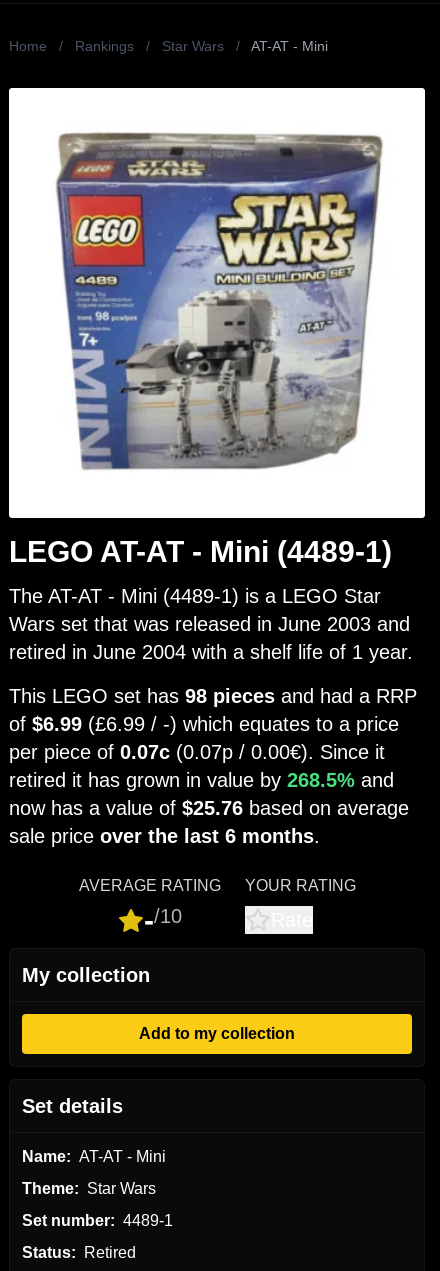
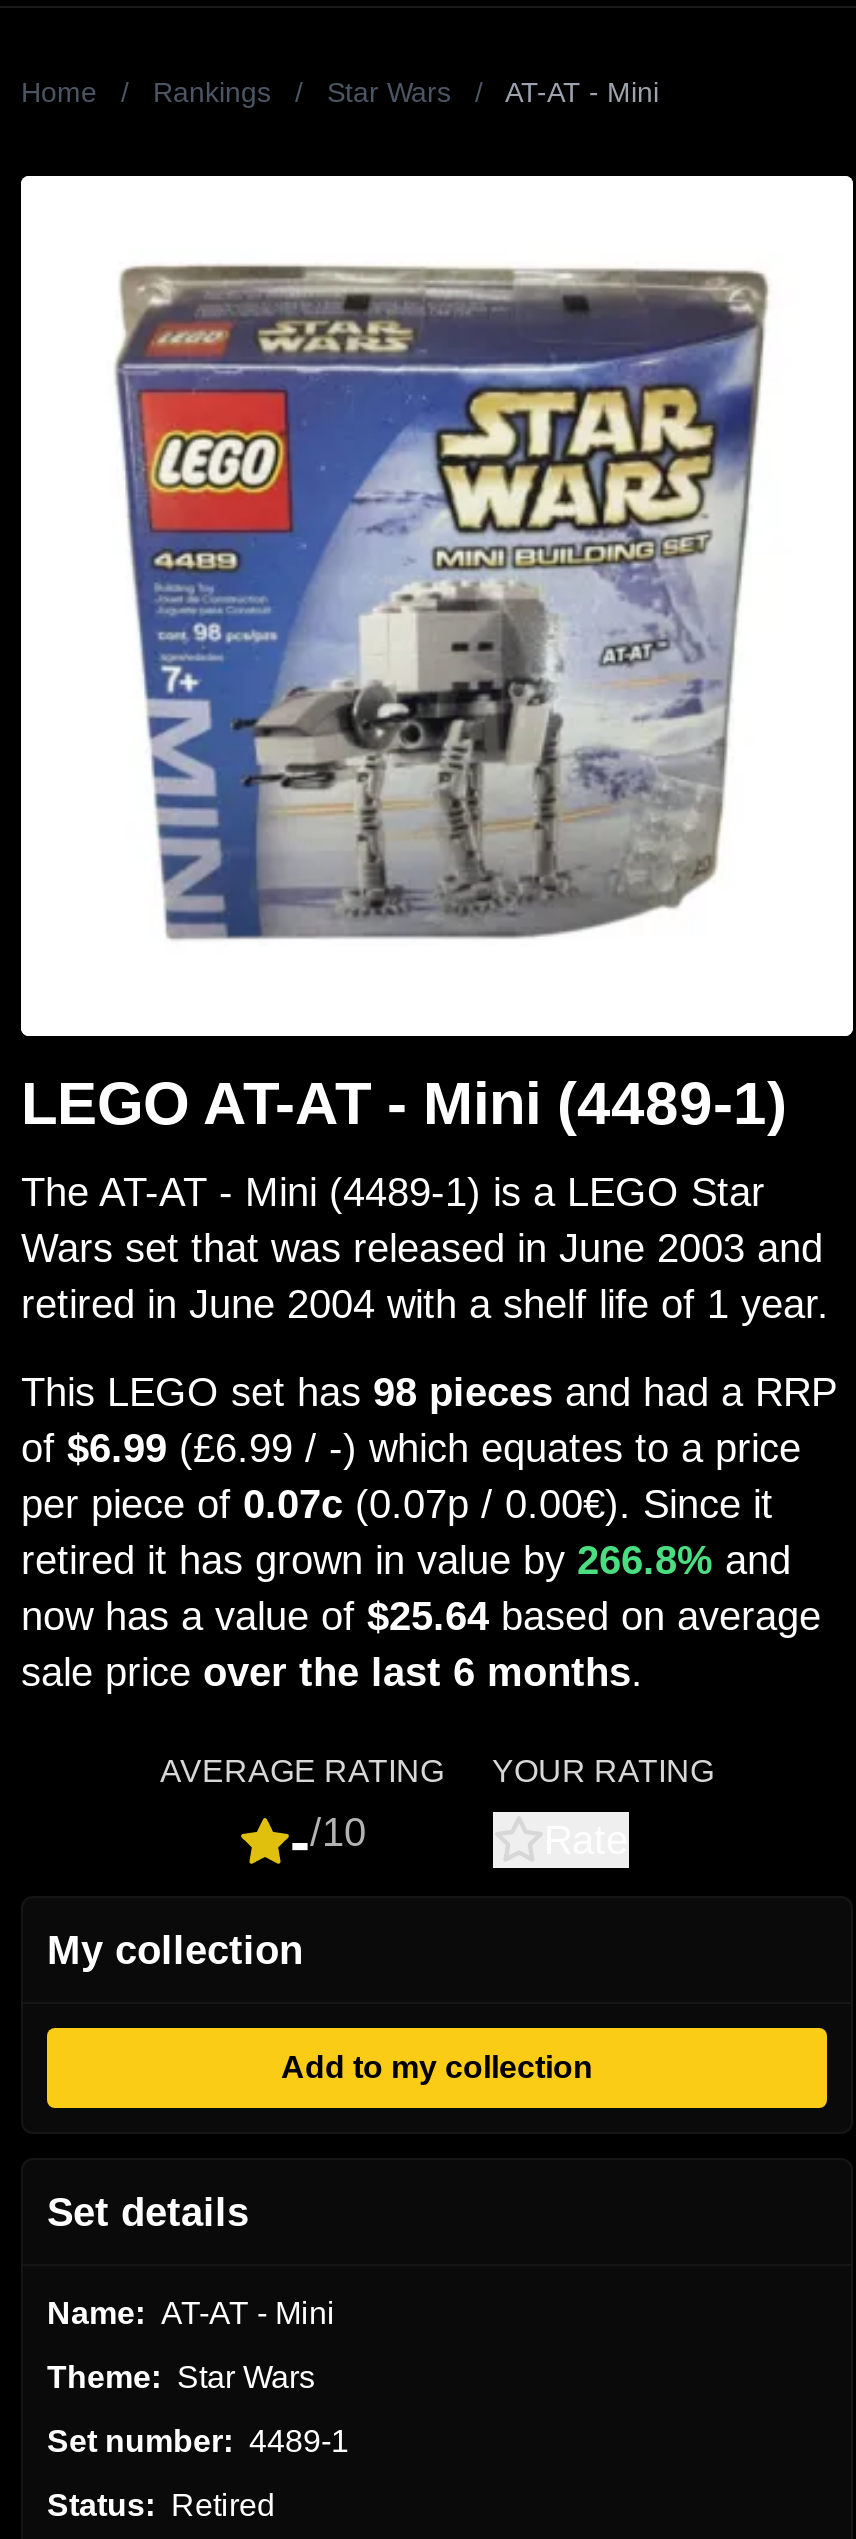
[9,769,394,791] retired it has grown in value by 268.5% and -> [21,1538,791,1582] retired it has grown in value by 266.8% and
[9,797,409,819] now has a value of $25.76 based on average -> [21,1594,821,1638] now has a value of $25.64 based on average

